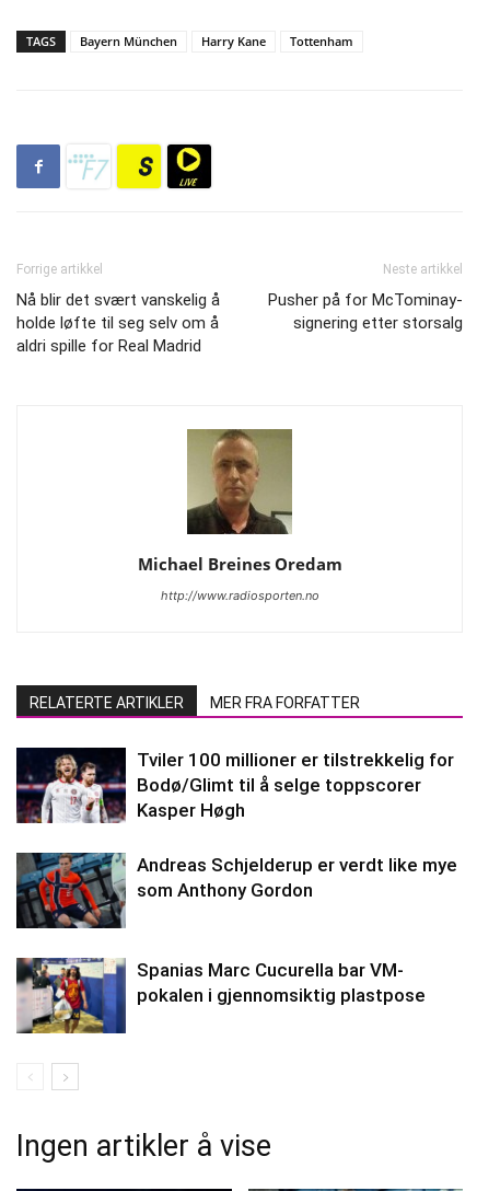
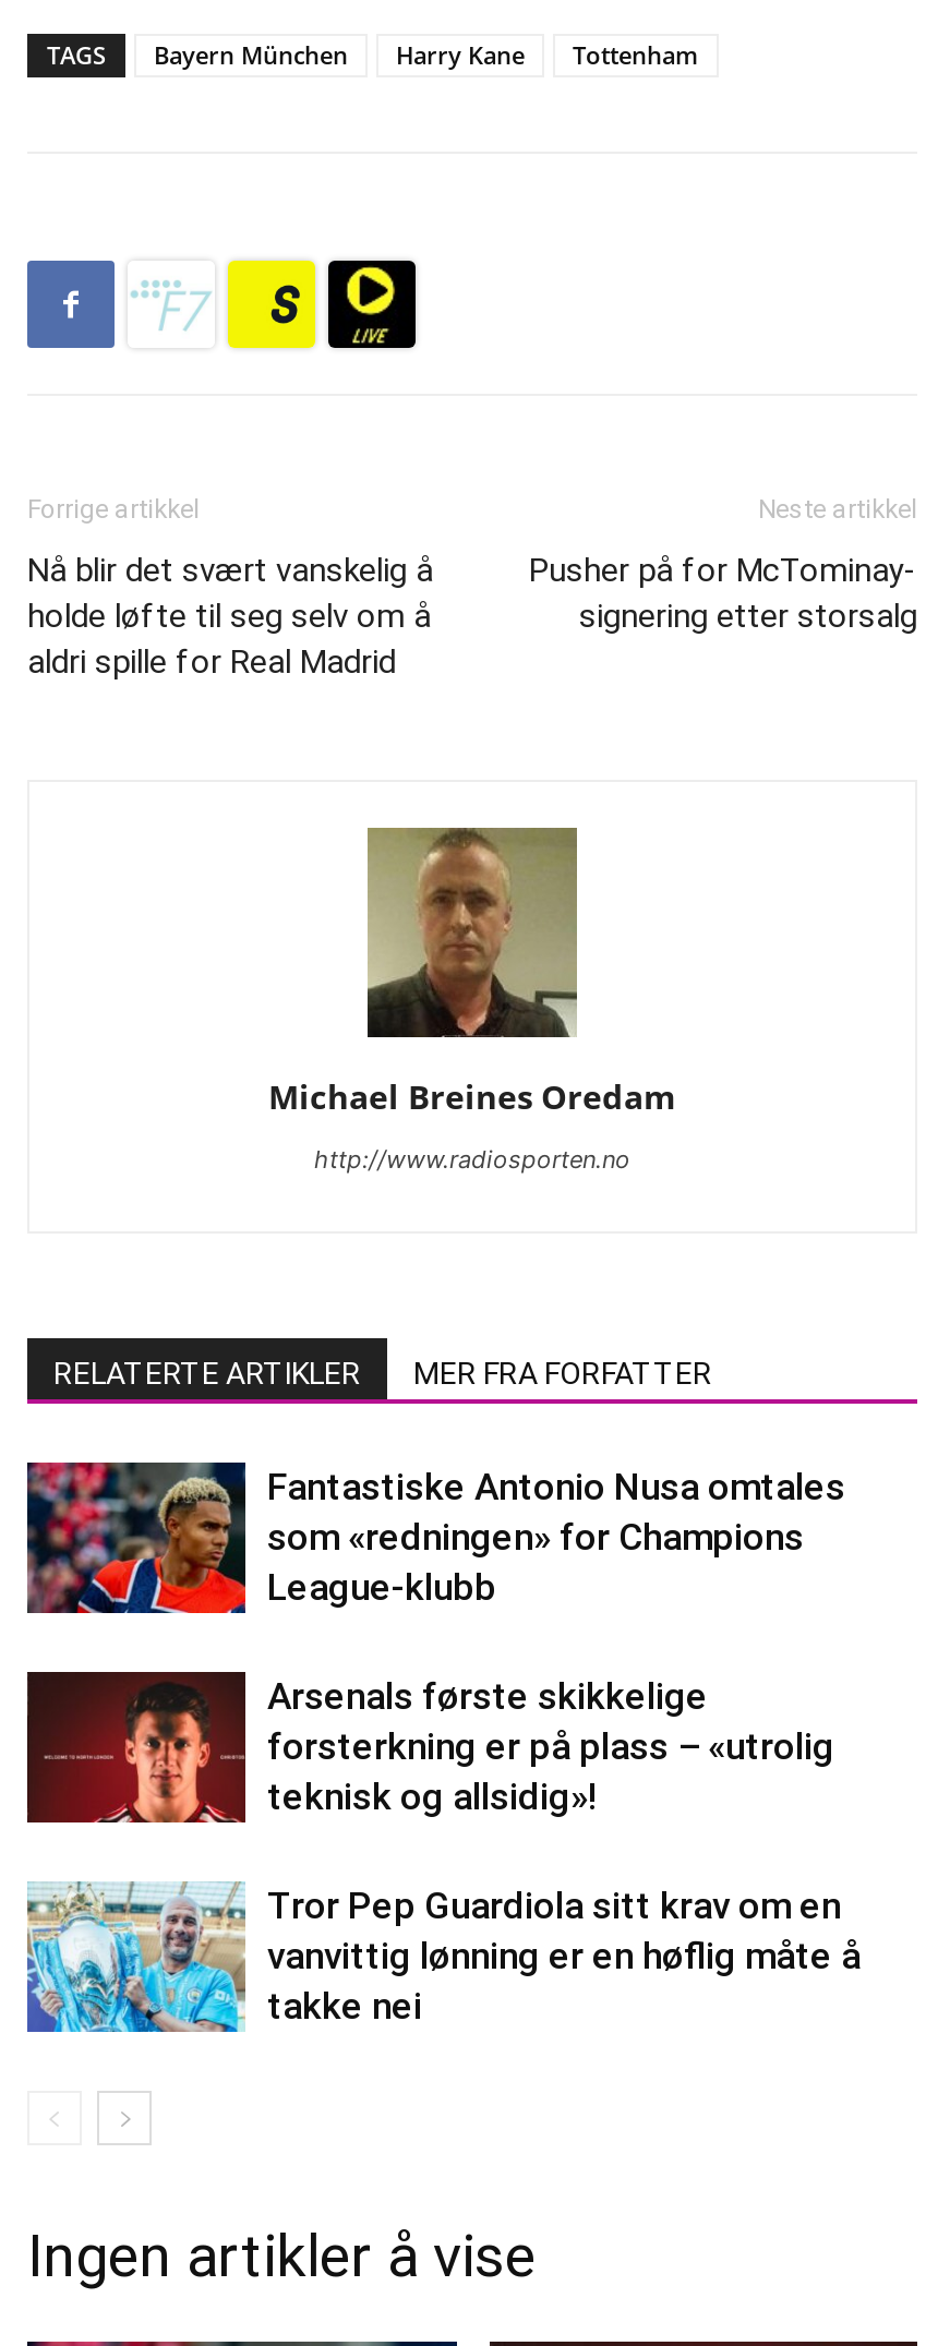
[15,747,454,824] [image] | Tviler 100 millioner er tilstrekkelig for | Bodø/Glimt til å selge toppscorer | Kasper Høgh -> [25,1460,845,1615] [image] | Fantastiske Antonio Nusa omtales | som «redningen» for Champions | League-klubb
[16,852,457,929] [image] | Andreas Schjelderup er verdt like mye | som Anthony Gordon -> [27,1670,834,1825] [image] | Arsenals første skikkelige | forsterkning er på plass – «utrolig | teknisk og allsidig»!
[15,957,426,1034] [image] | Spanias Marc Cucurella bar VM- | pokalen i gjennomsiktig plastpose -> [27,1881,861,2034] [image] | Tror Pep Guardiola sitt krav om en | vanvittig lønning er en høflig måte å | takke nei

